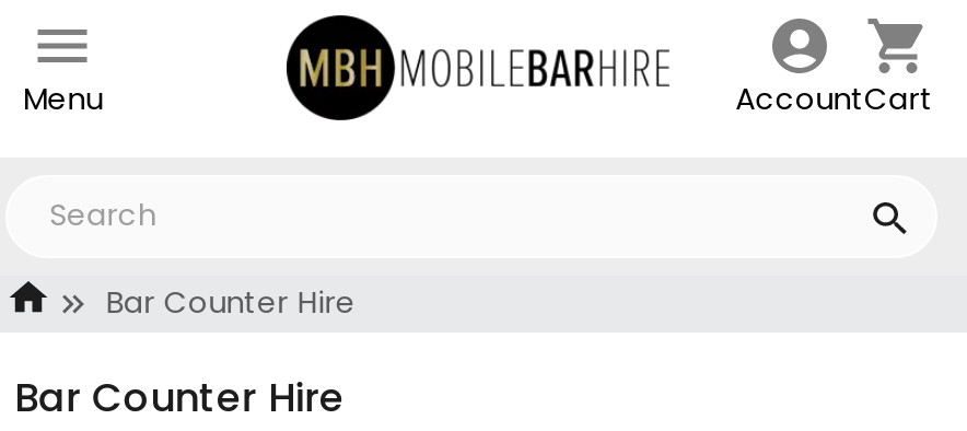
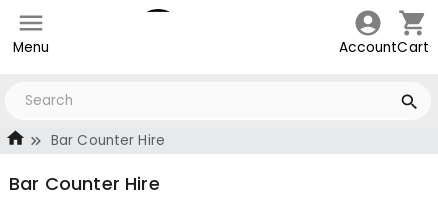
[283,20,671,123] [image] -> none

